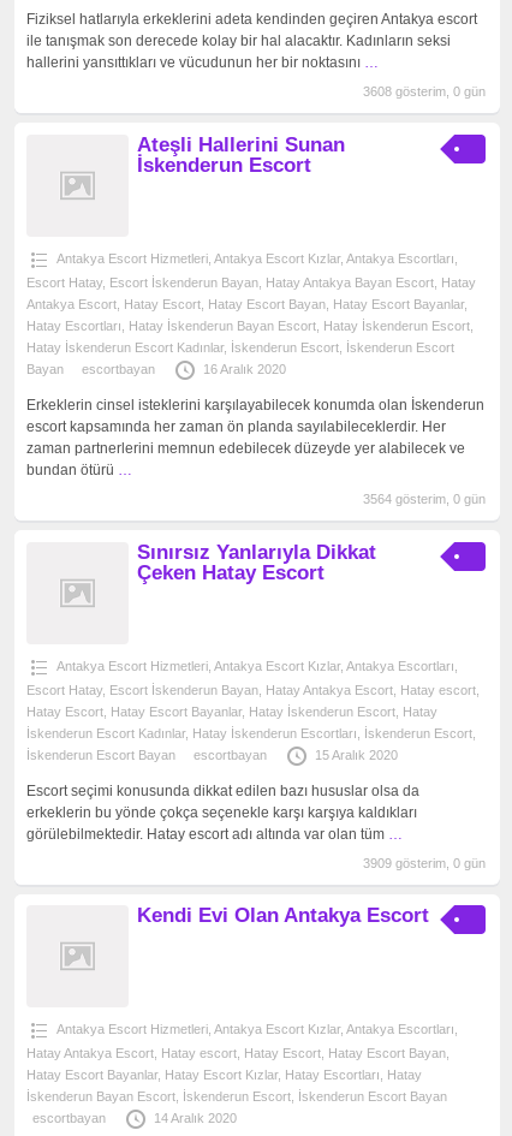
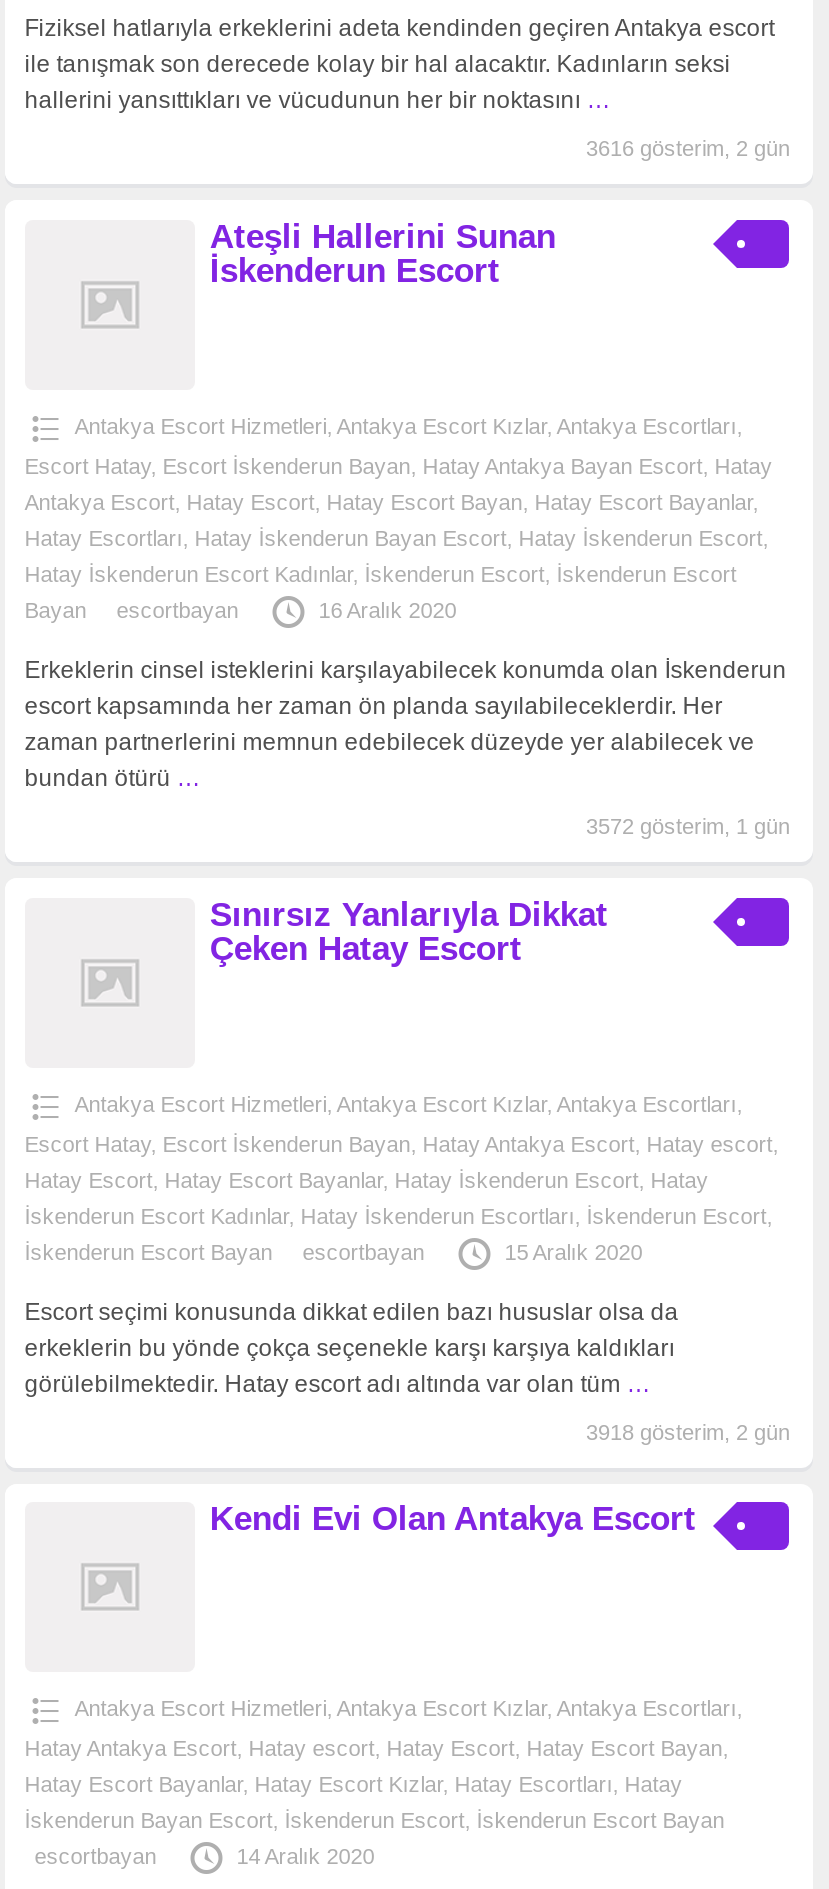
[363,84,486,99] 3608 gösterim, 0 gün -> [586,136,790,160] 3616 gösterim, 2 gün
[363,491,486,506] 3564 gösterim, 0 gün -> [586,814,790,838] 3572 gösterim, 1 gün
[363,855,486,870] 3909 gösterim, 0 gün -> [586,1419,790,1443] 3918 gösterim, 2 gün

